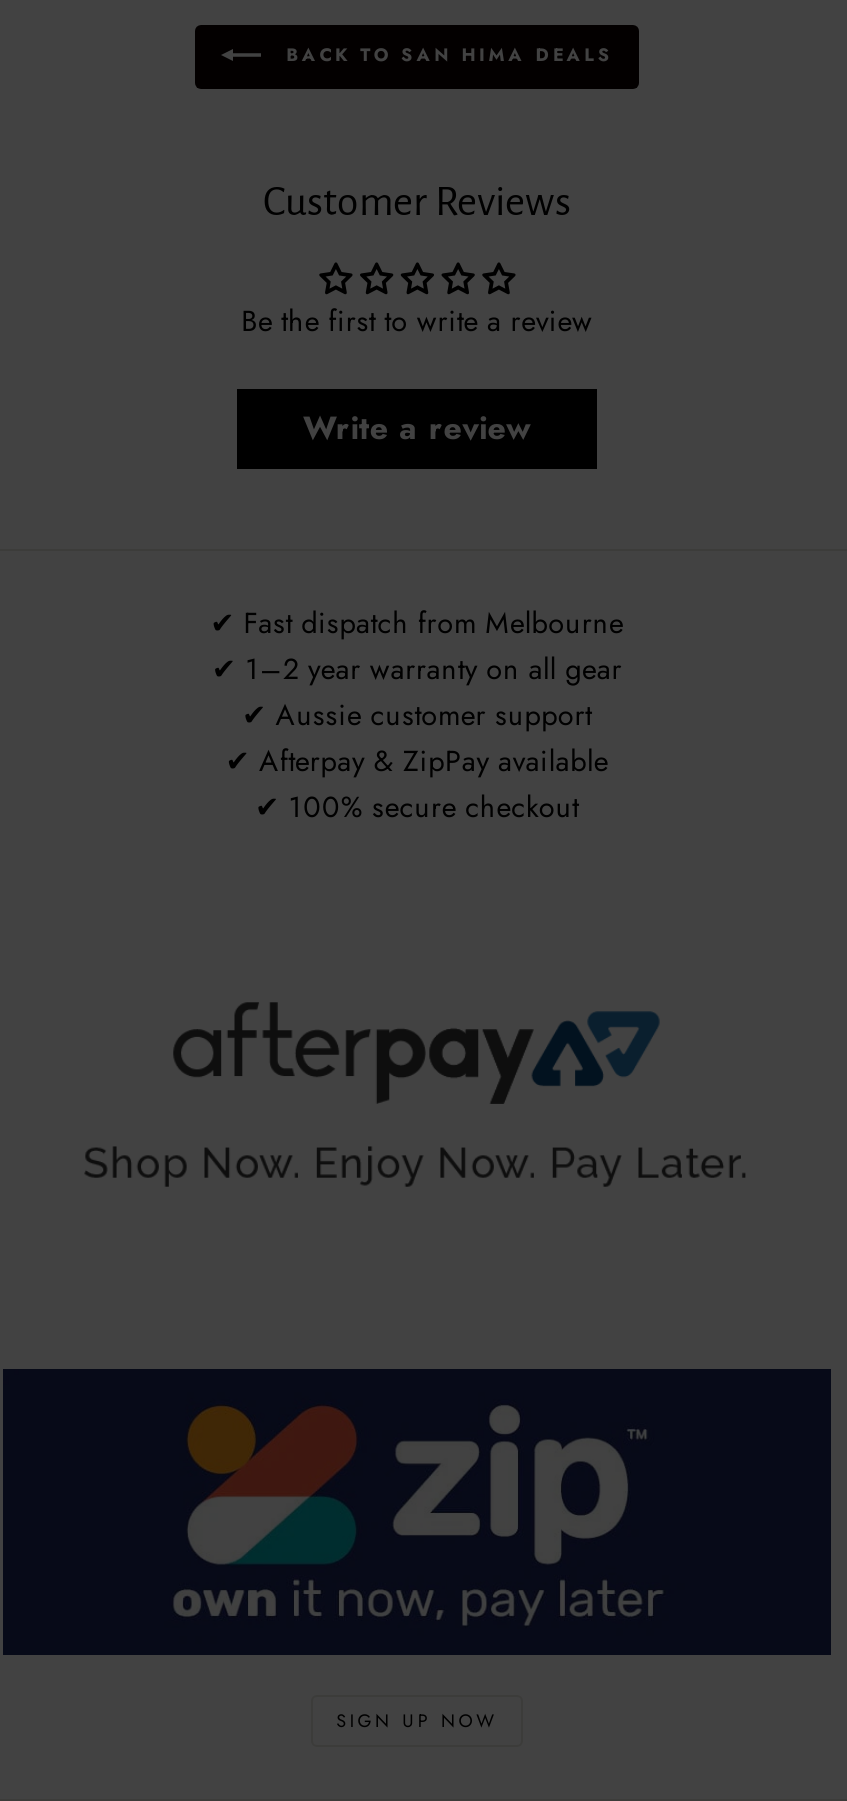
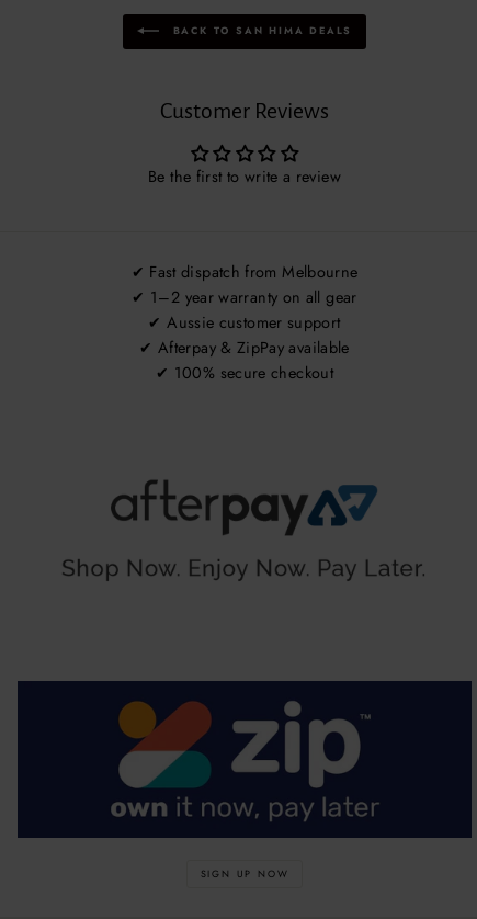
[303,405,531,451] Write a review -> none

